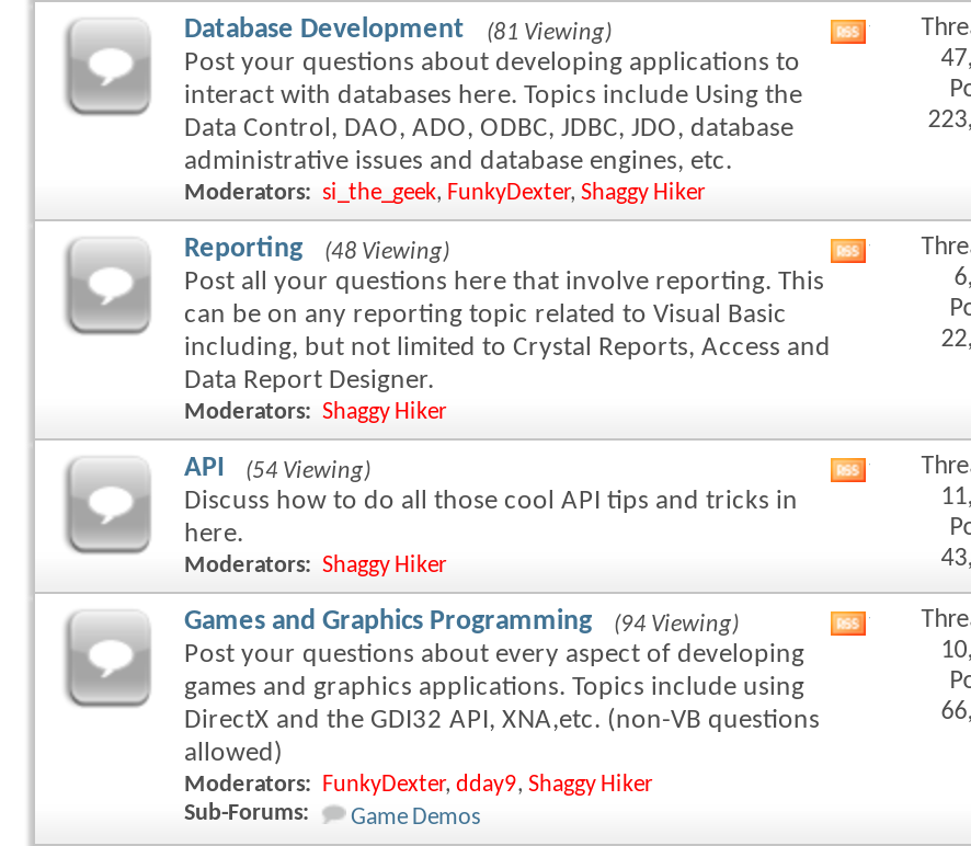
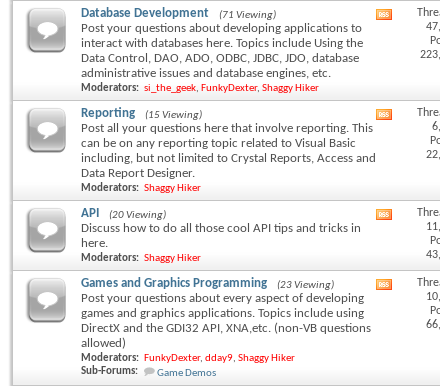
[184,15,612,46] Database Development (81 Viewing) -> [81,7,276,21] Database Development (71 Viewing)
[184,235,449,265] Reporting (48 Viewing) -> [81,107,202,121] Reporting (15 Viewing)
[184,454,370,484] API (54 Viewing) -> [81,207,166,221] API (20 Viewing)
[184,607,739,638] Games and Graphics Programming (94 Viewing) -> [81,277,334,291] Games and Graphics Programming (23 Viewing)

